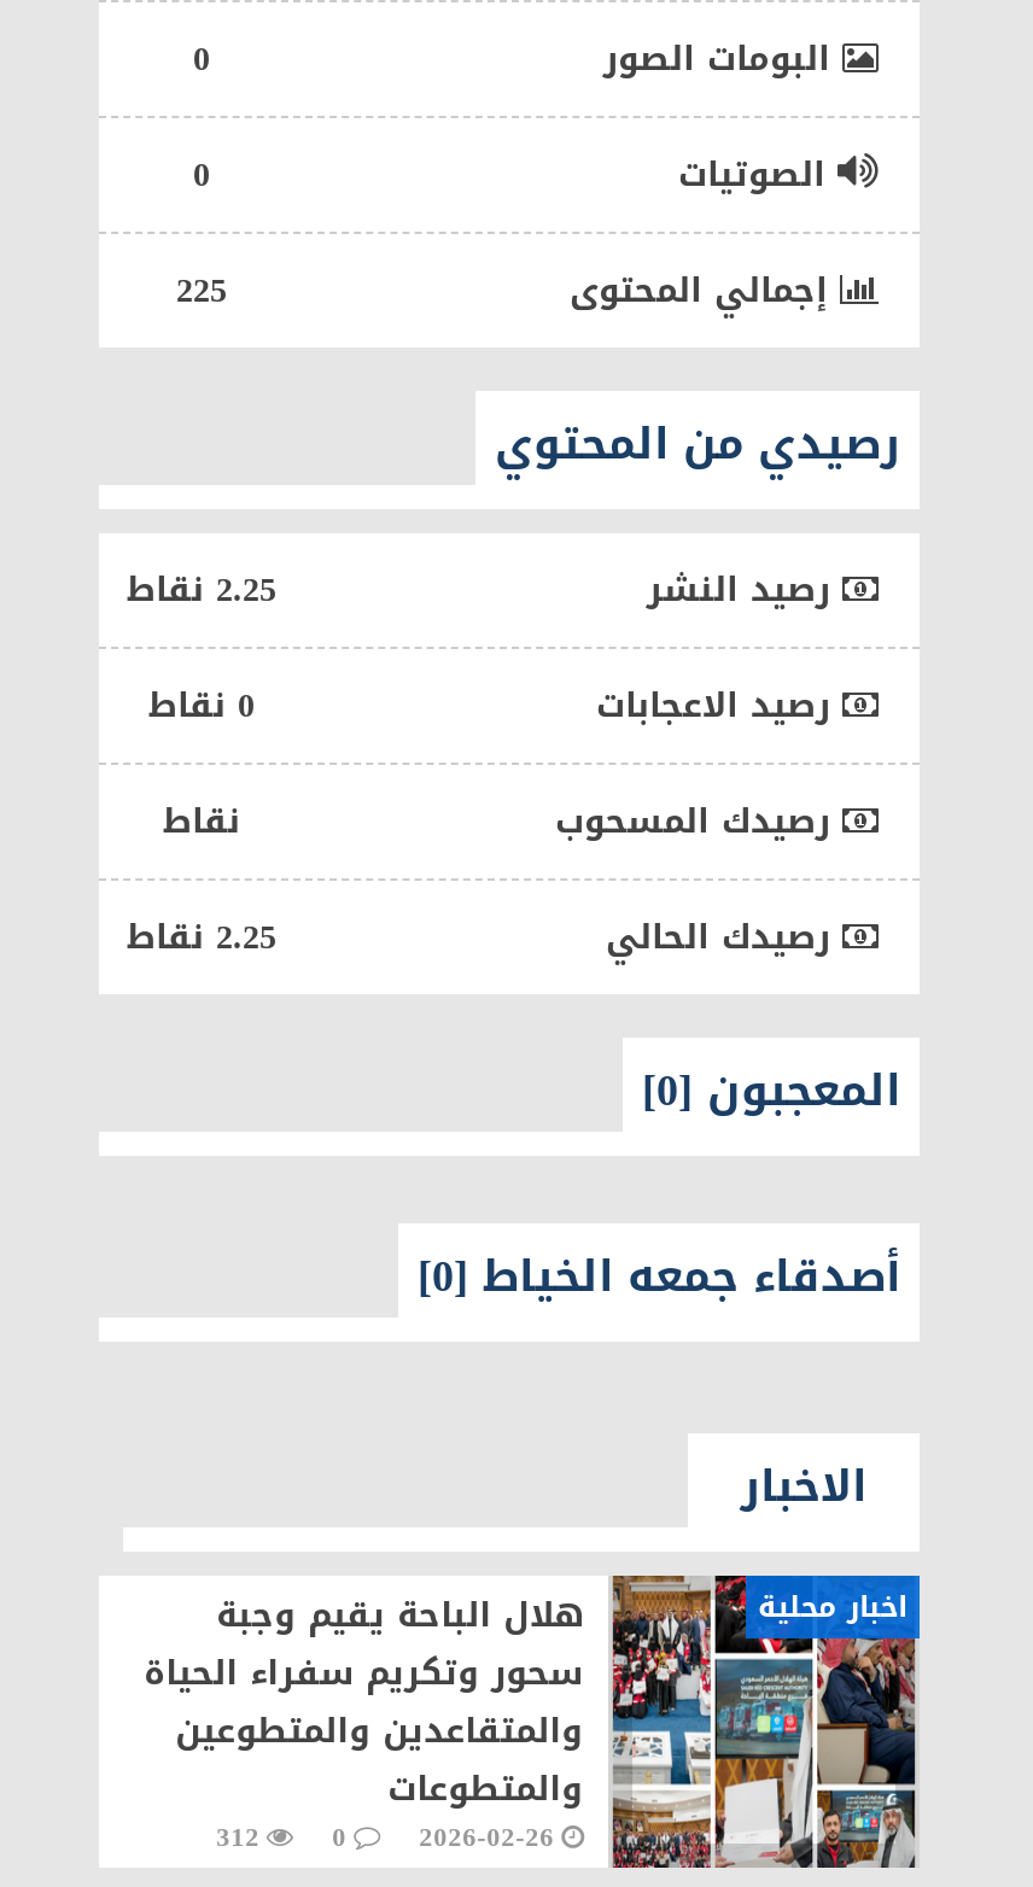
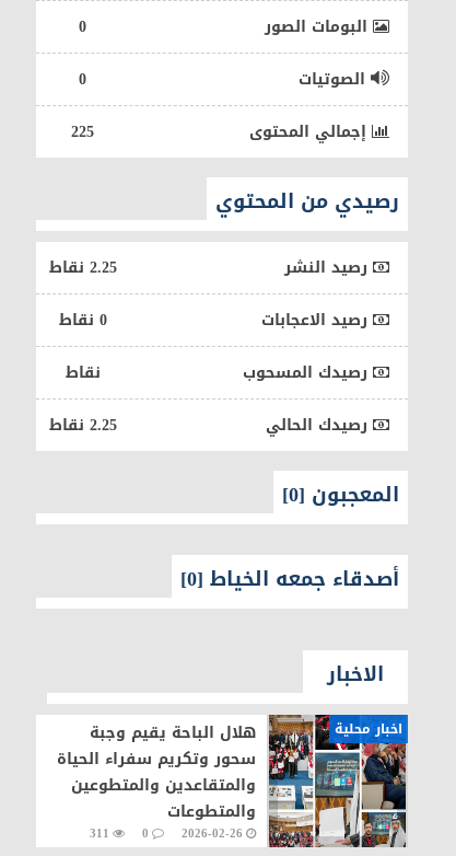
[216,1812,554,1863] 312 0 2026-02-26 -> [89,822,242,845] 311 0 2026-02-26

